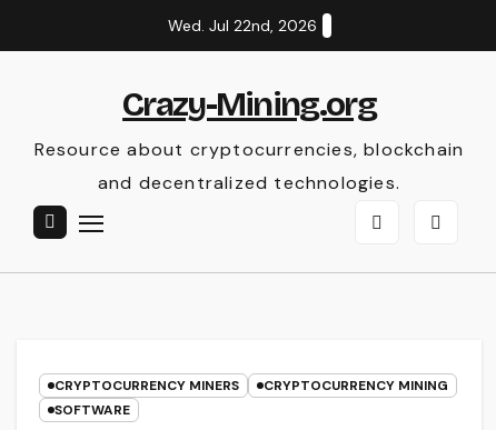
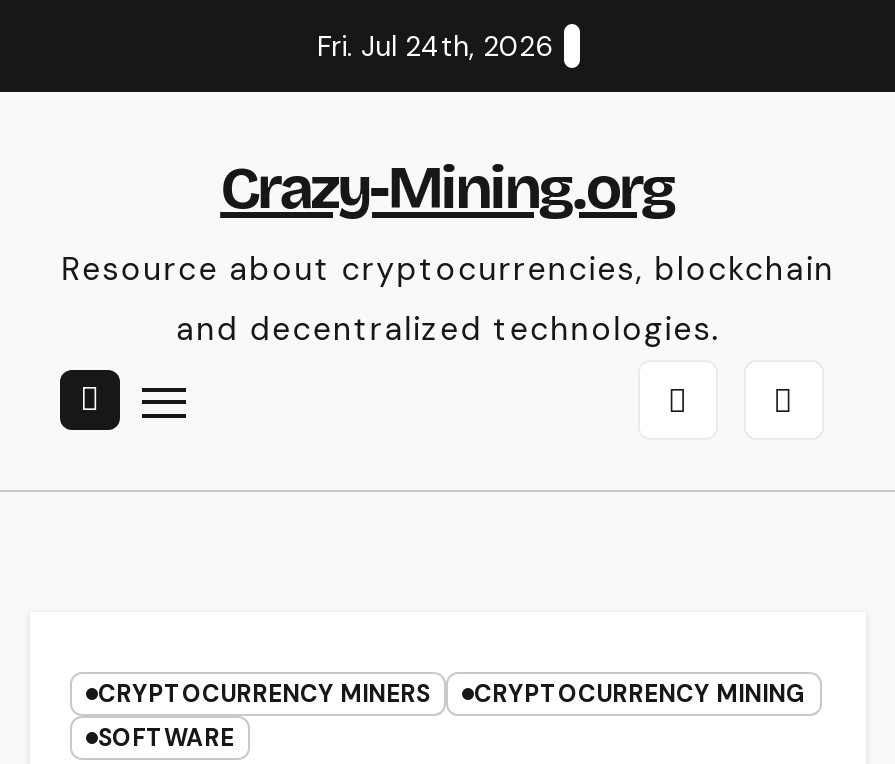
[167,16,316,36] Wed. Jul 22nd, 2026 -> [317,28,553,64] Fri. Jul 24th, 2026

